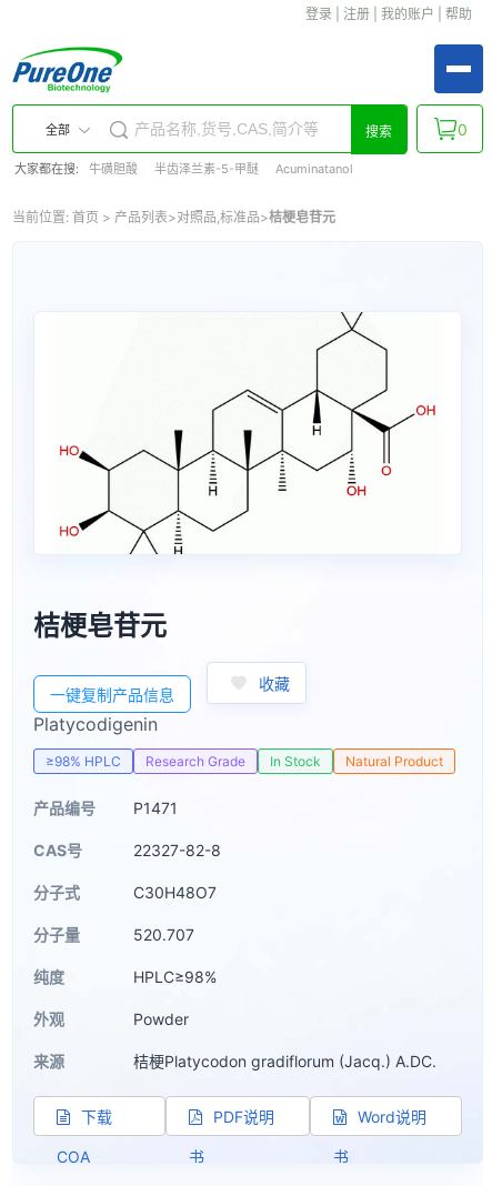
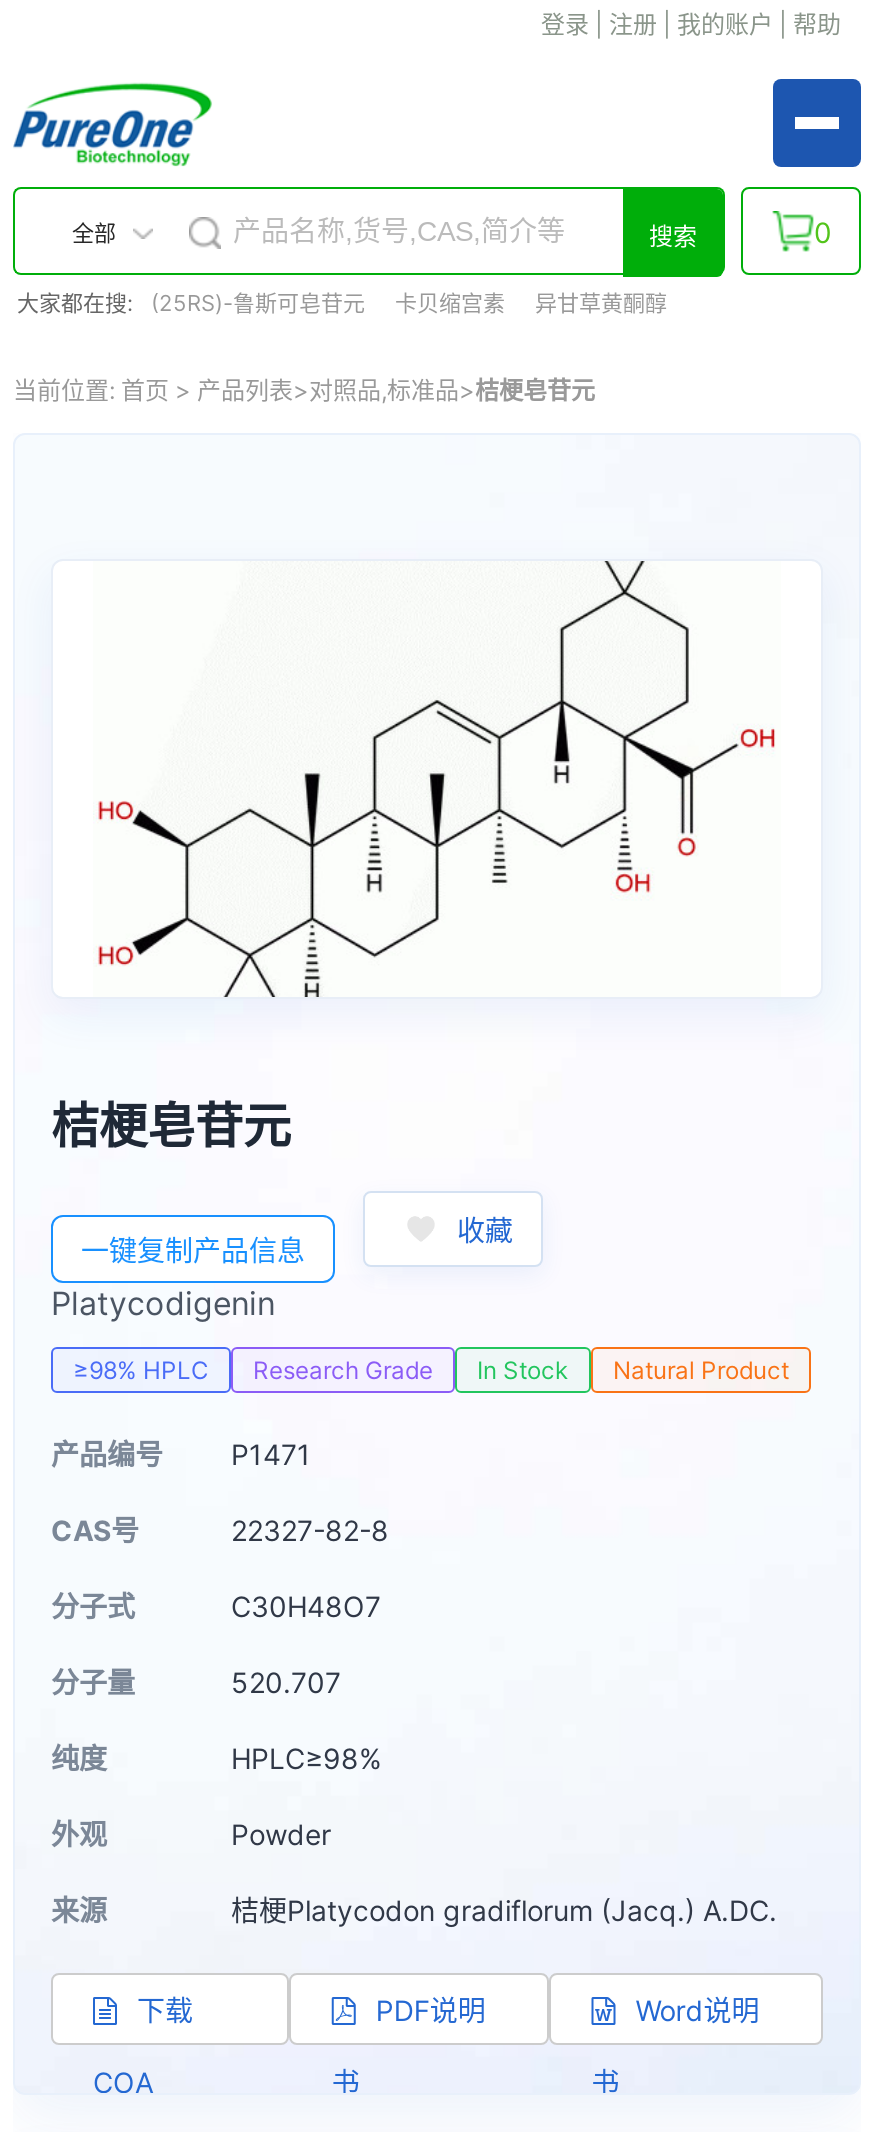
[89,161,353,177] 牛磺胆酸 | 半齿泽兰素-5-甲醚 | Acuminatanol -> [151,289,667,317] (25RS)-鲁斯可皂苷元 | 卡贝缩宫素 | 异甘草黄酮醇

